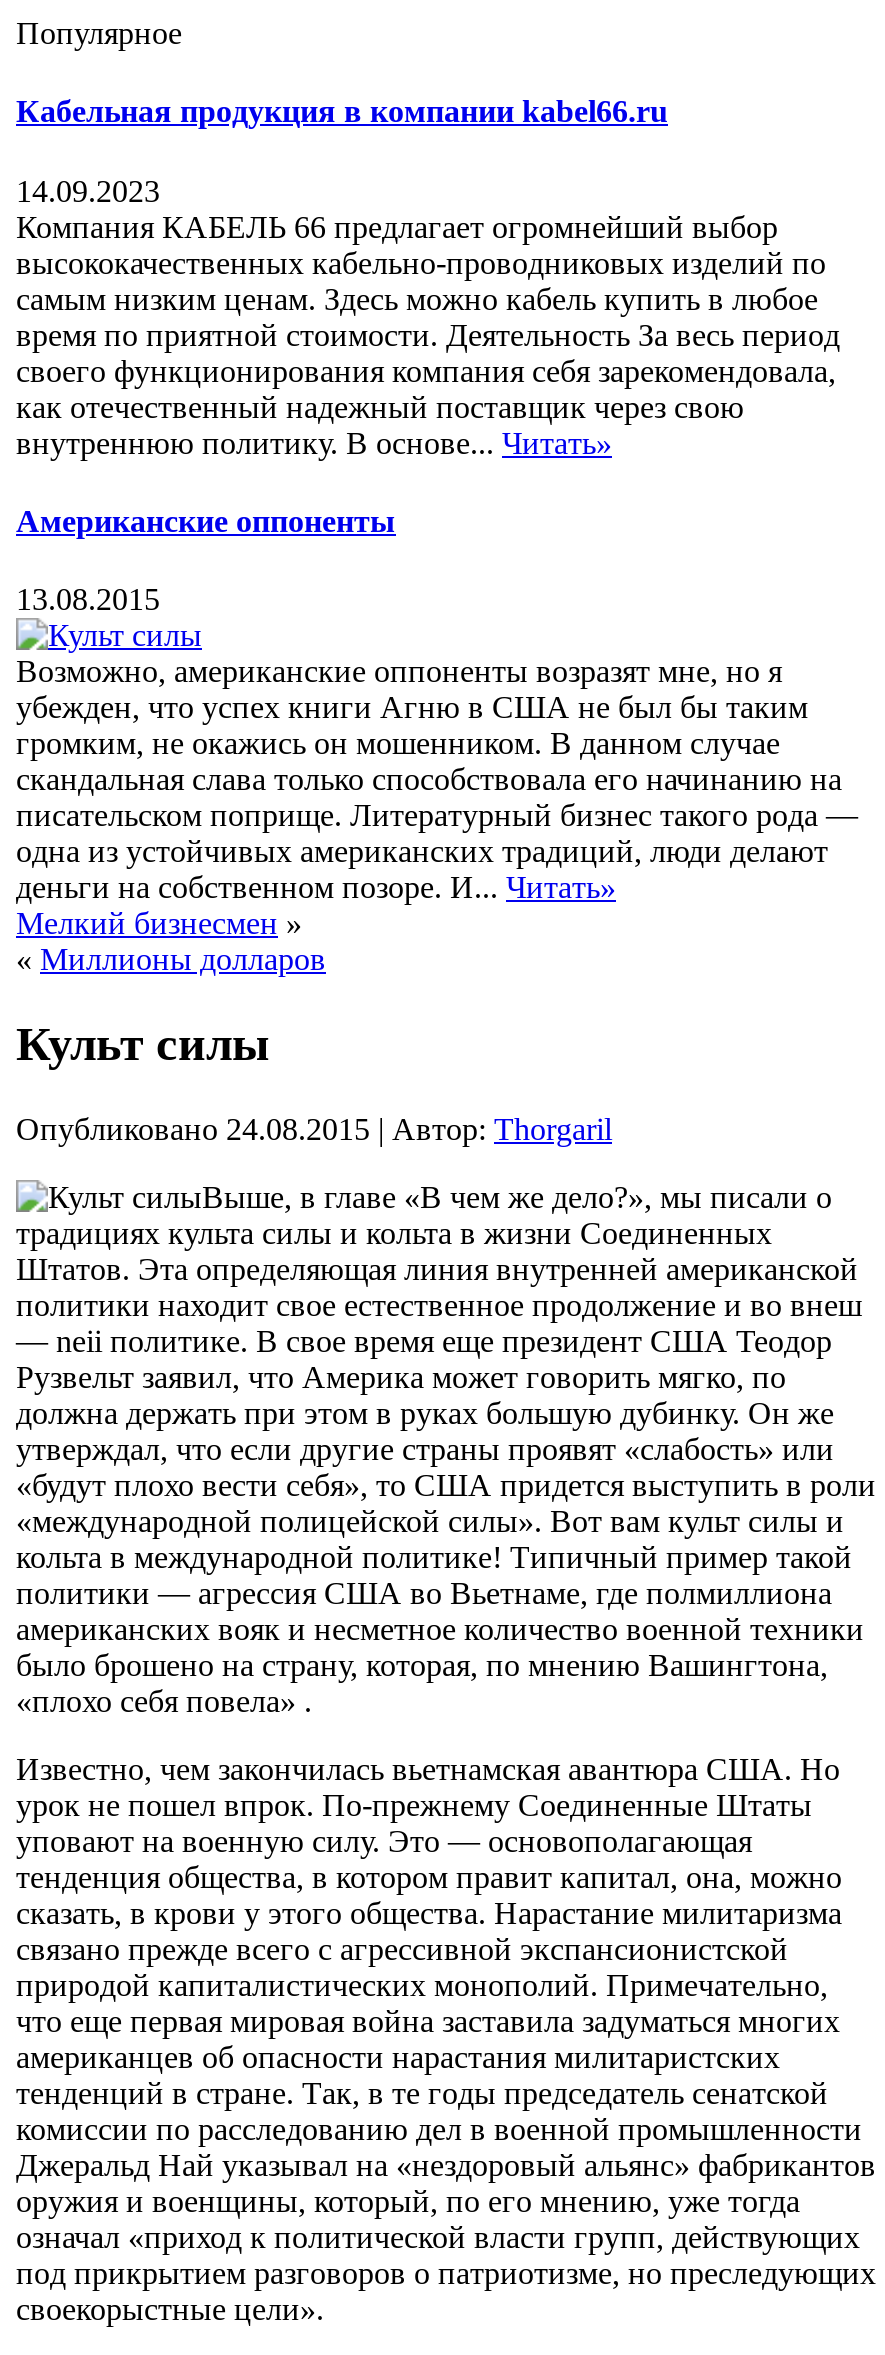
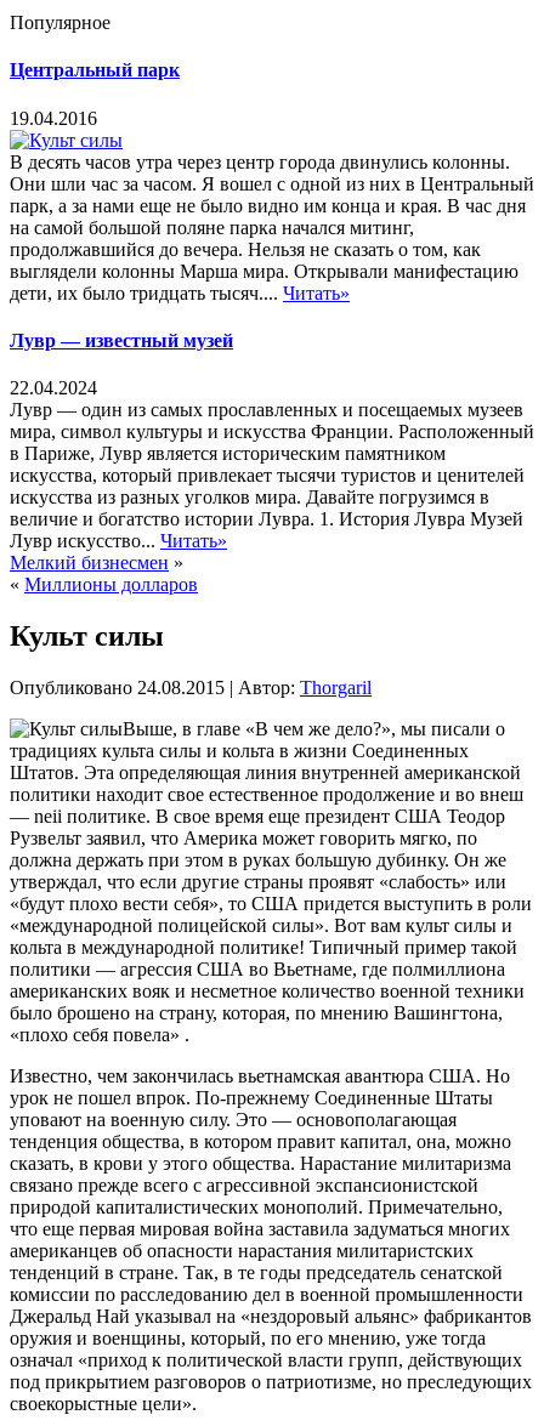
[16,95,668,129] Кабельная продукция в компании kabel66.ru -> [10,60,180,80] Центральный парк
[16,173,840,459] 14.09.2023 | Компания КАБЕЛЬ 66 предлагает огромнейший выбор | высококачественных кабельно-проводниковых изделий по | самым низким ценам. Здесь можно кабель купить в любое | время по приятной стоимости. Деятельность За весь период | своего функционирования компания себя зарекомендовала, | как отечественный надежный поставщик через свою | внутреннюю политику. В основе... Читать» -> [10,107,97,128] 19.04.2016
[16,504,396,538] Американские оппоненты -> [10,151,534,303] В десять часов утра через центр города двинулись колонны. | Они шли час за часом. Я вошел с одной из них в Центральный | парк, а за нами еще не было видно им конца и края. В час дня | на самой большой поляне парка начался митинг, | продолжавшийся до вечера. Нельзя не сказать о том, как | выглядели колонны Марша мира. Открывали манифестацию | дети, их было тридцать тысяч.... Читать»
[16,582,160,616] 13.08.2015 -> [10,330,233,350] Лувр — известный музей
[16,654,858,904] Возможно, американские оппоненты возразят мне, но я | убежден, что успех книги Агню в США не был бы таким | громким, не окажись он мошенником. В данном случае | скандальная слава только способствовала его начинанию на | писательском поприще. Литературный бизнес такого рода — | одна из устойчивых американских традиций, люди делают | деньги на собственном позоре. И... Читать» -> [10,378,534,551] 22.04.2024 | Лувр — один из самых прославленных и посещаемых музеев | мира, символ культуры и искусства Франции. Расположенный | в Париже, Лувр является историческим памятником | искусства, который привлекает тысячи туристов и ценителей | искусства из разных уголков мира. Давайте погрузимся в | величие и богатство истории Лувра. 1. История Лувра Музей | Лувр искусство... Читать»

